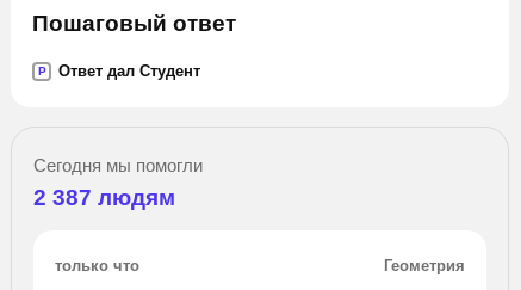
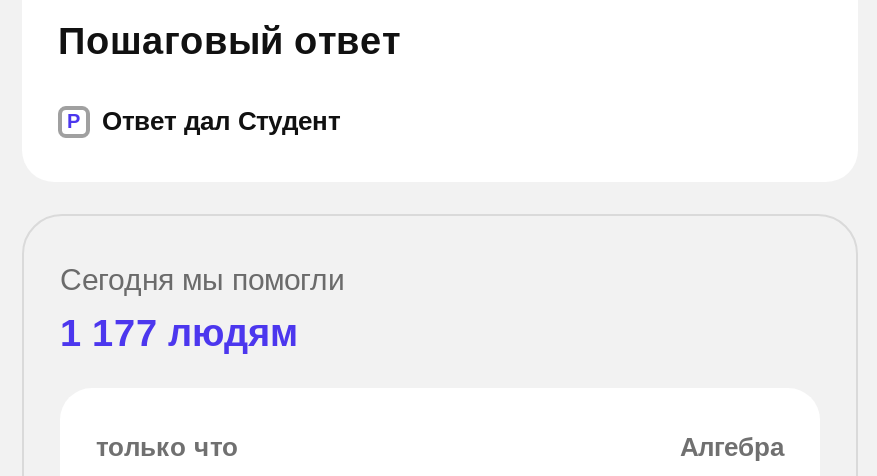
[33,185,175,210] 2 387 людям -> [60,312,298,354] 1 177 людям
[384,257,465,274] Геометрия -> [680,432,784,462] Алгебра

